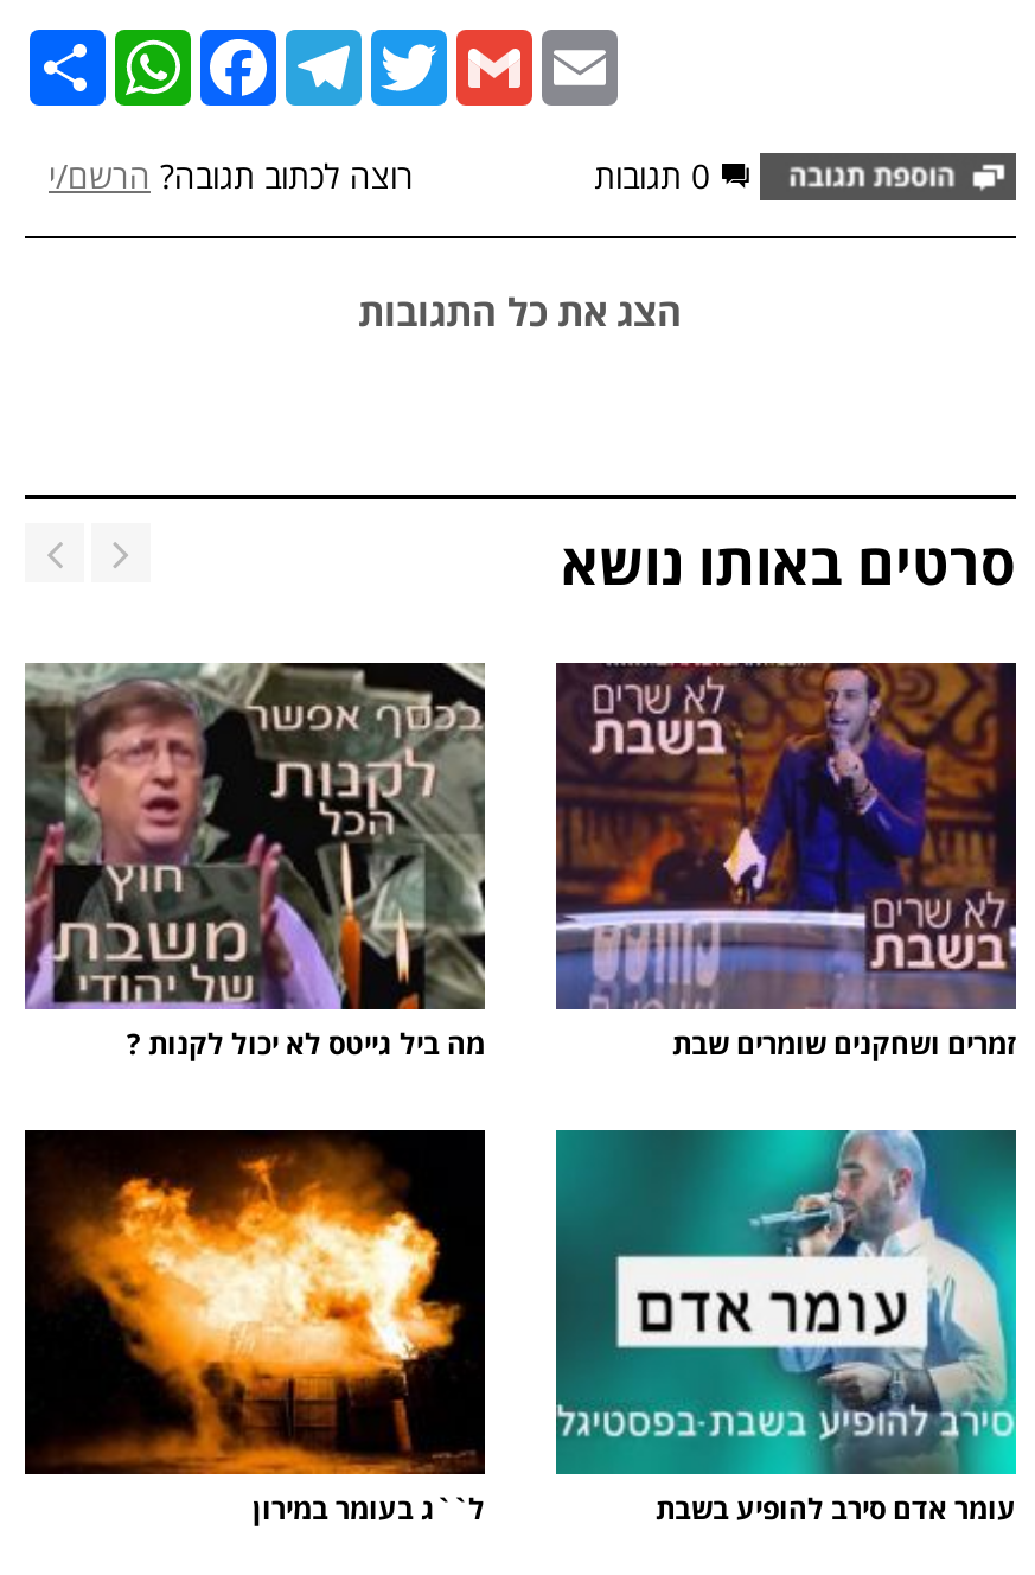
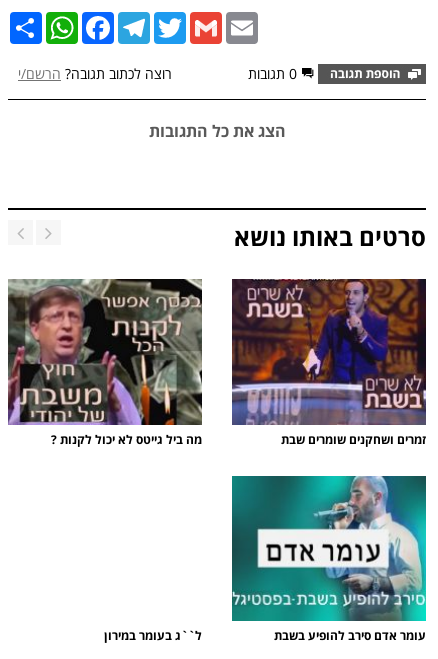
[23,1128,487,1477] [image] -> none

